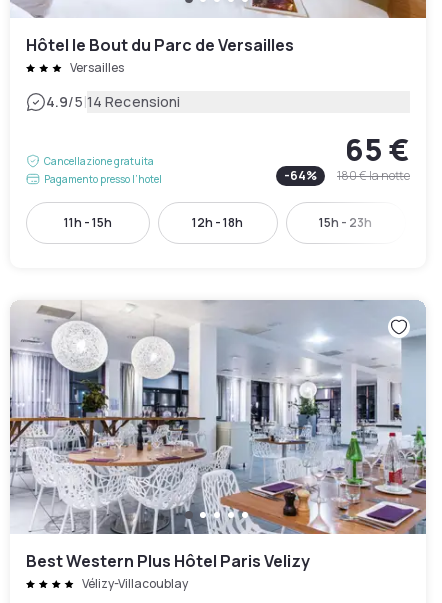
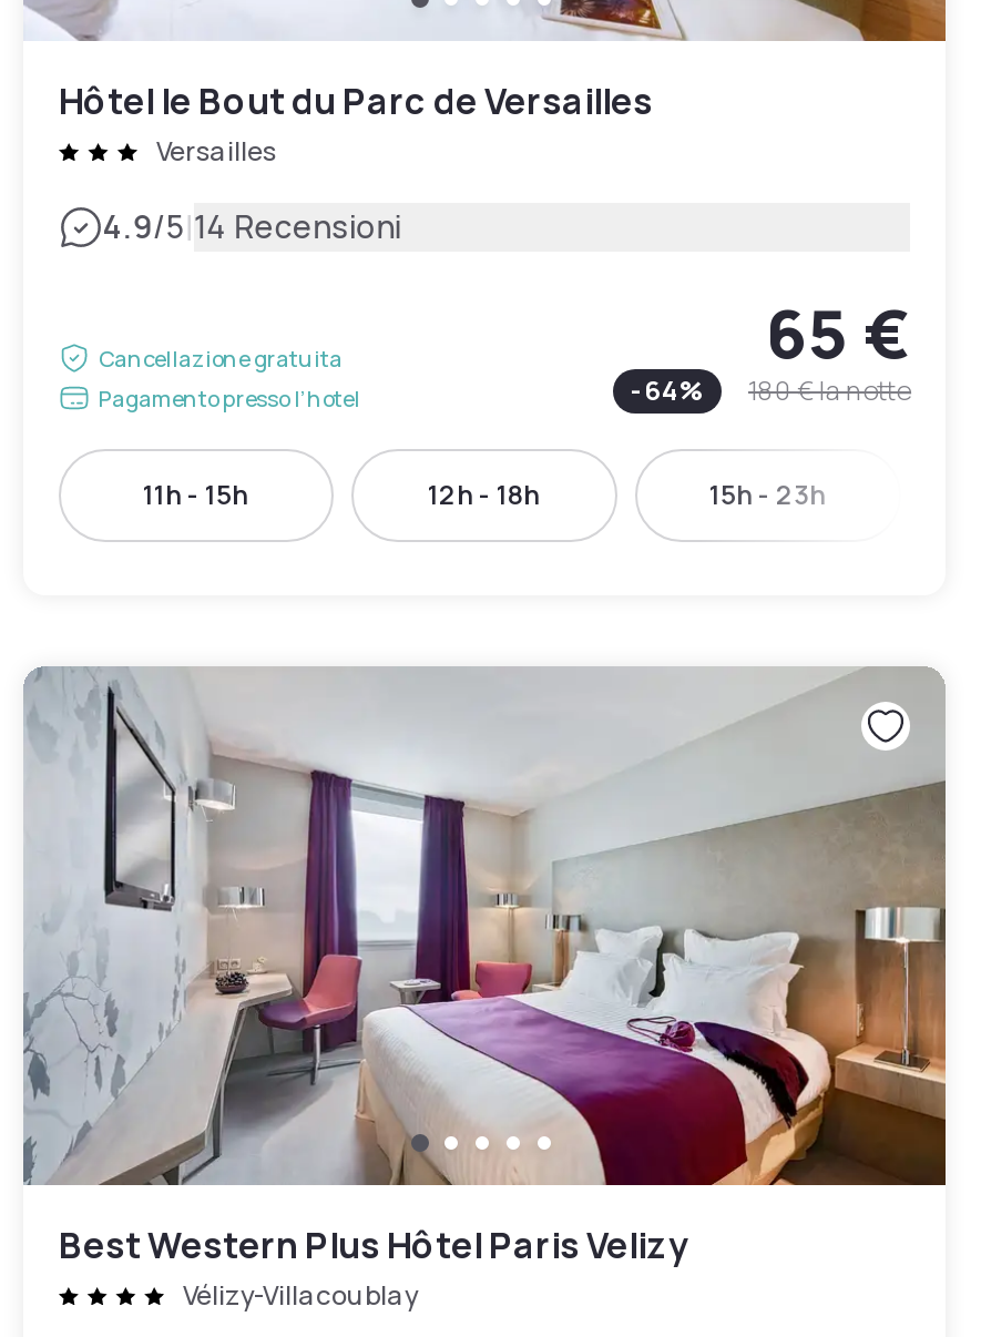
[9,300,427,535] [image] -> [21,665,948,1188] [image]

